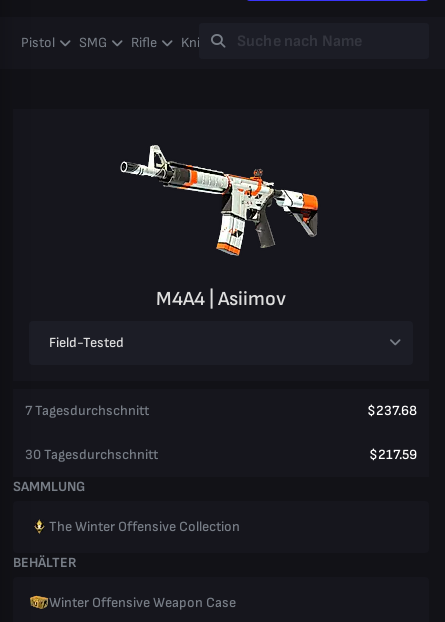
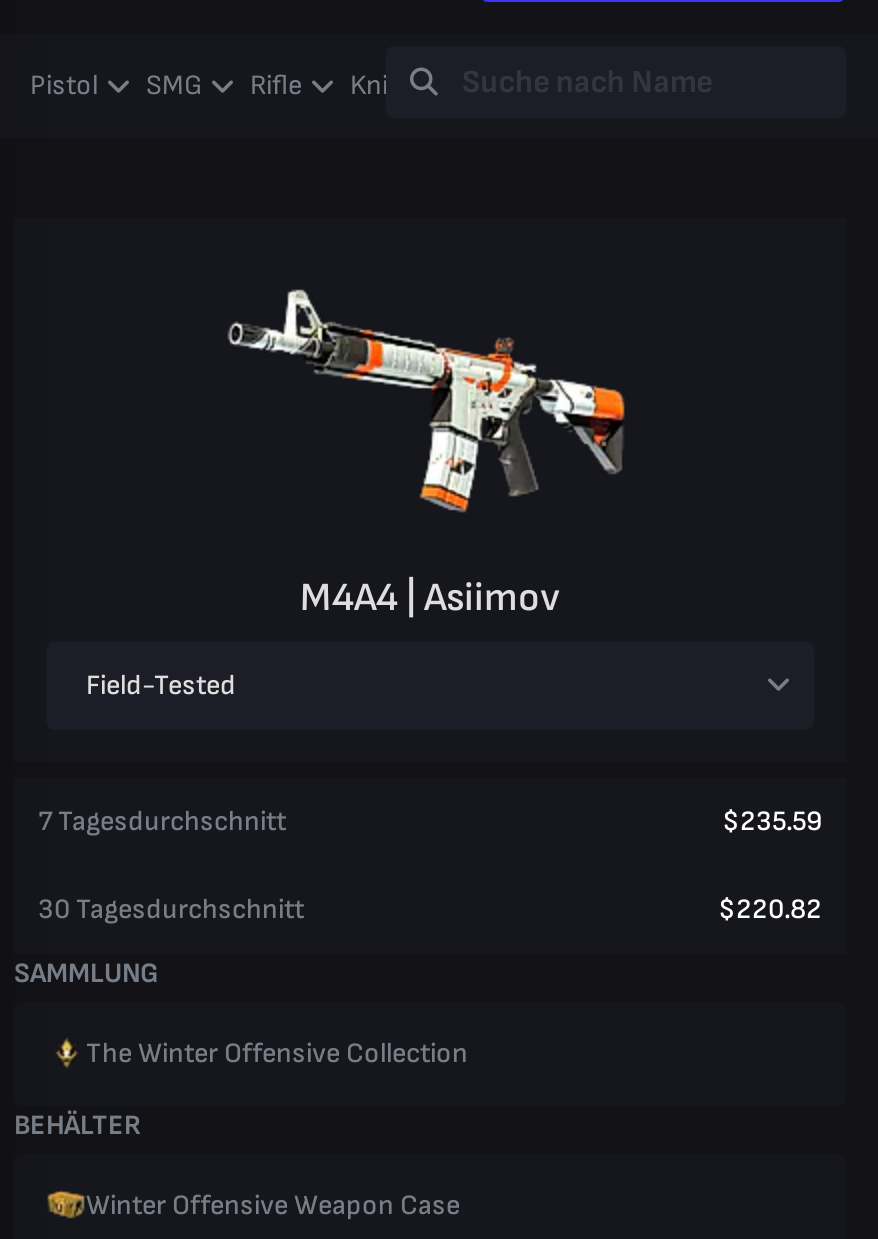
[367,402,417,419] $237.68 -> [722,804,822,838] $235.59
[369,446,417,463] $217.59 -> [718,892,822,926] $220.82

